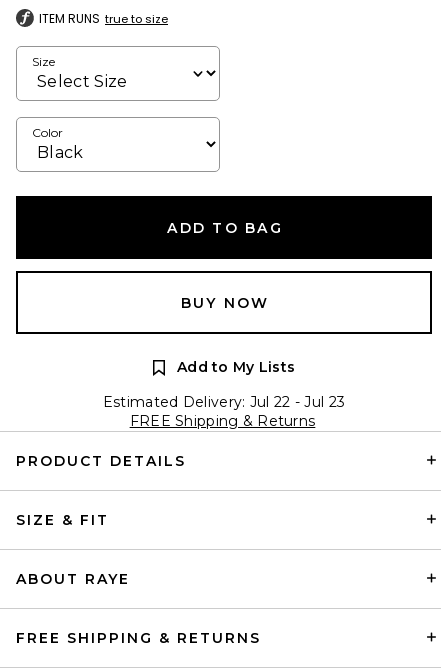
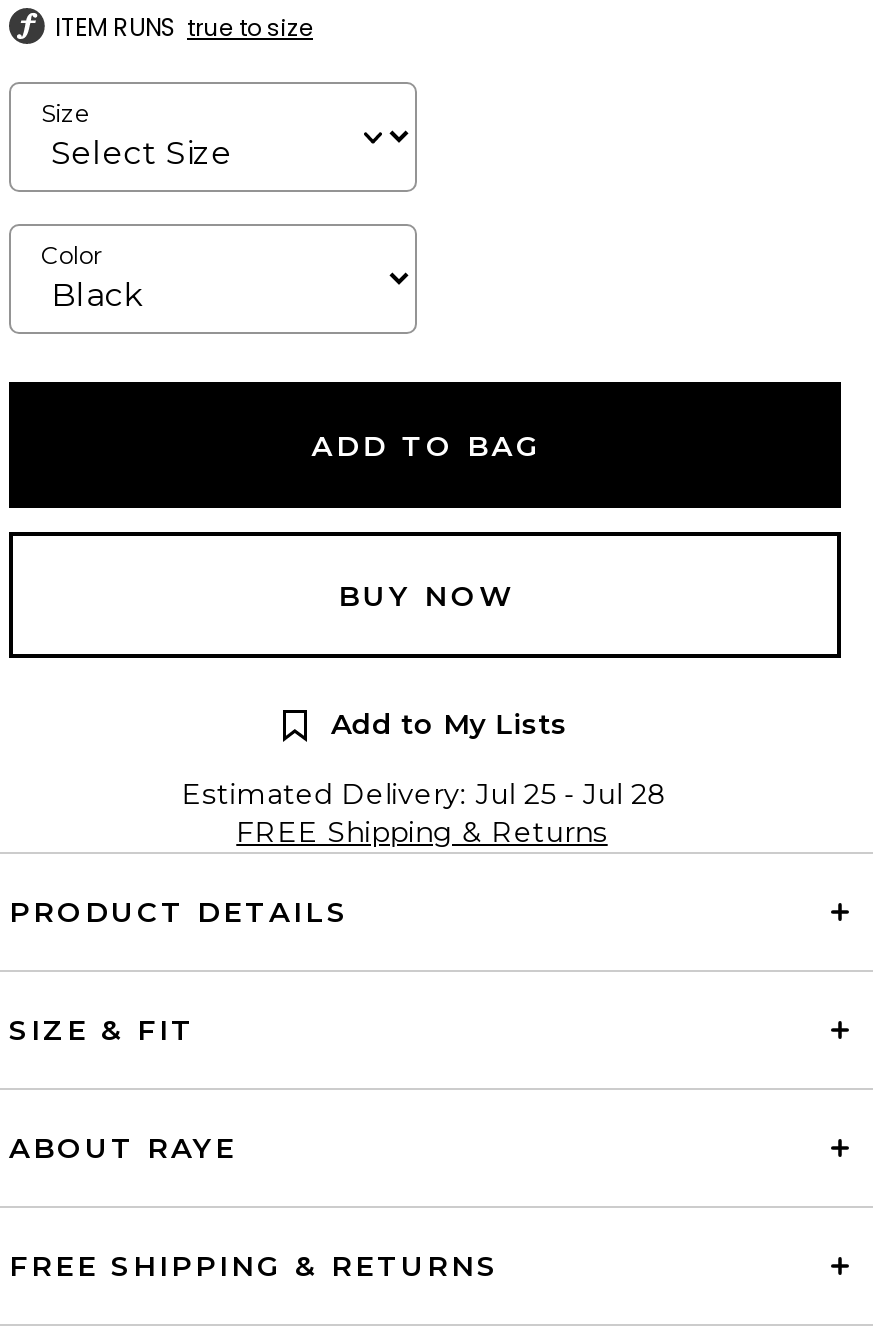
[103,393,345,411] Estimated Delivery: Jul 22 - Jul 23 -> [182,776,668,812] Estimated Delivery: Jul 25 - Jul 28

